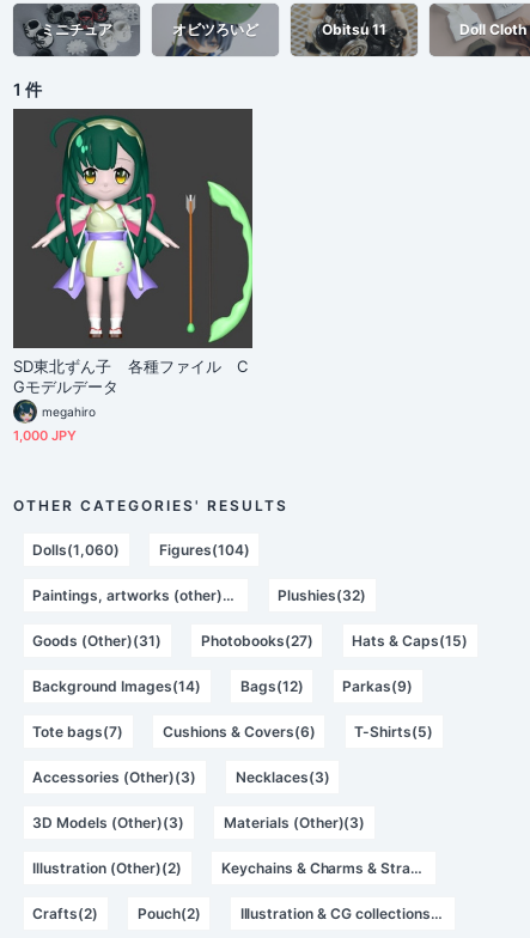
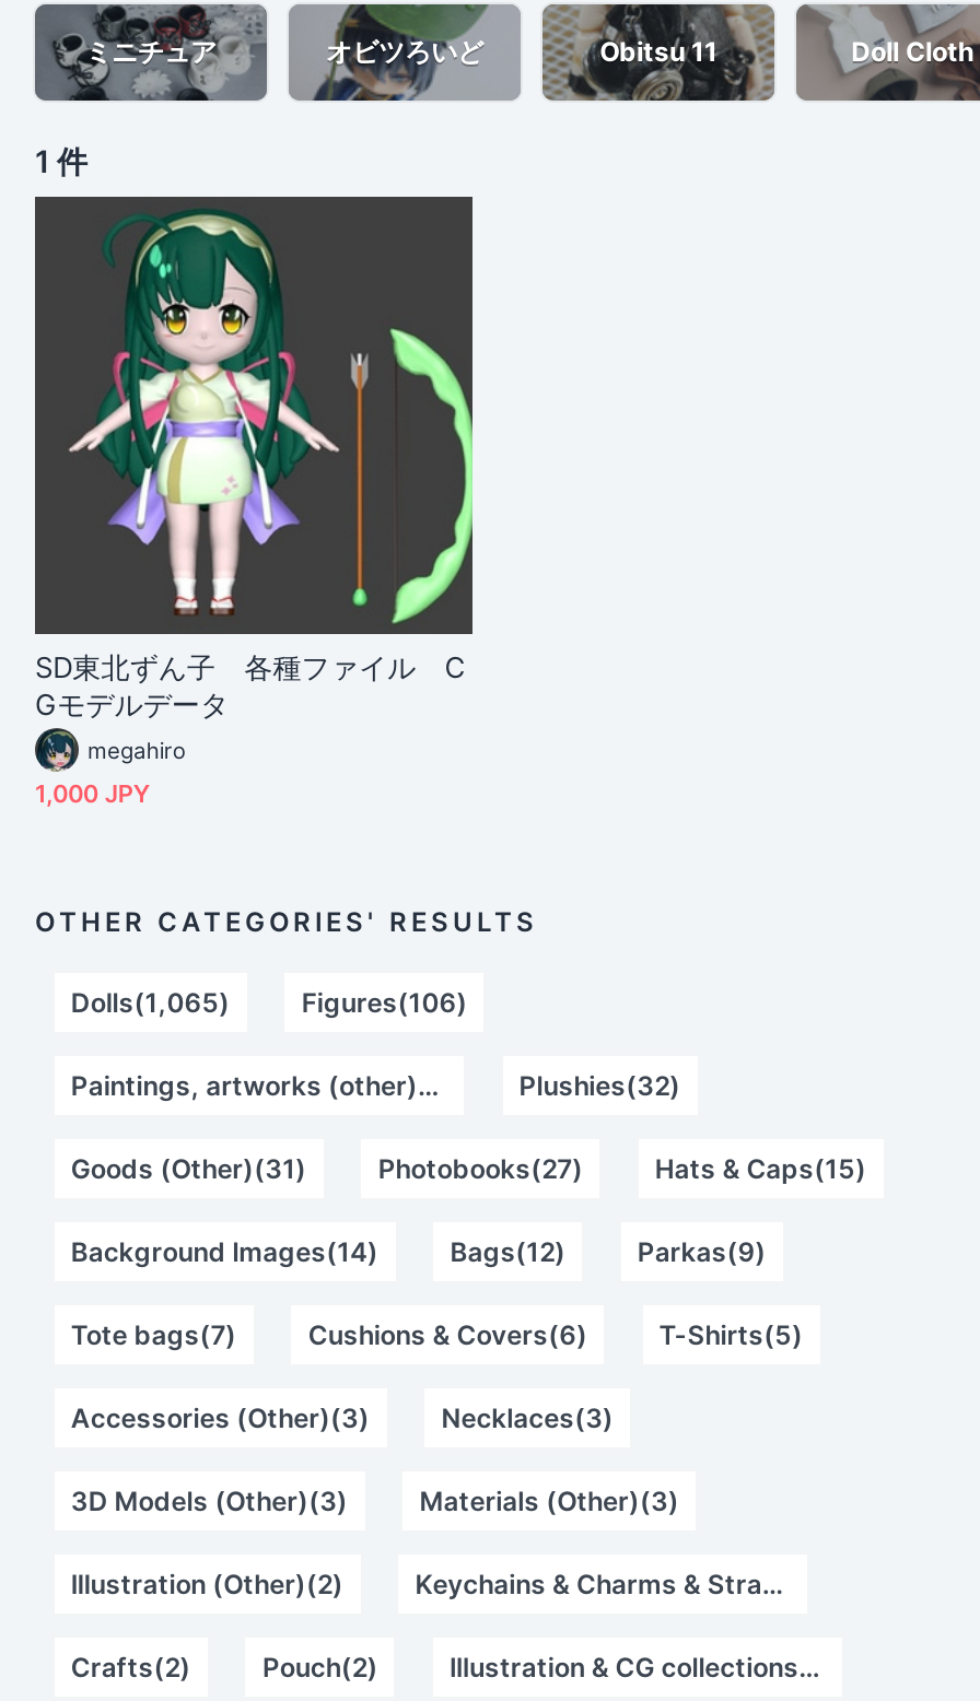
[33,541,250,559] Dolls(1,060) | Figures(104) -> [71,986,467,1019] Dolls(1,065) | Figures(106)

